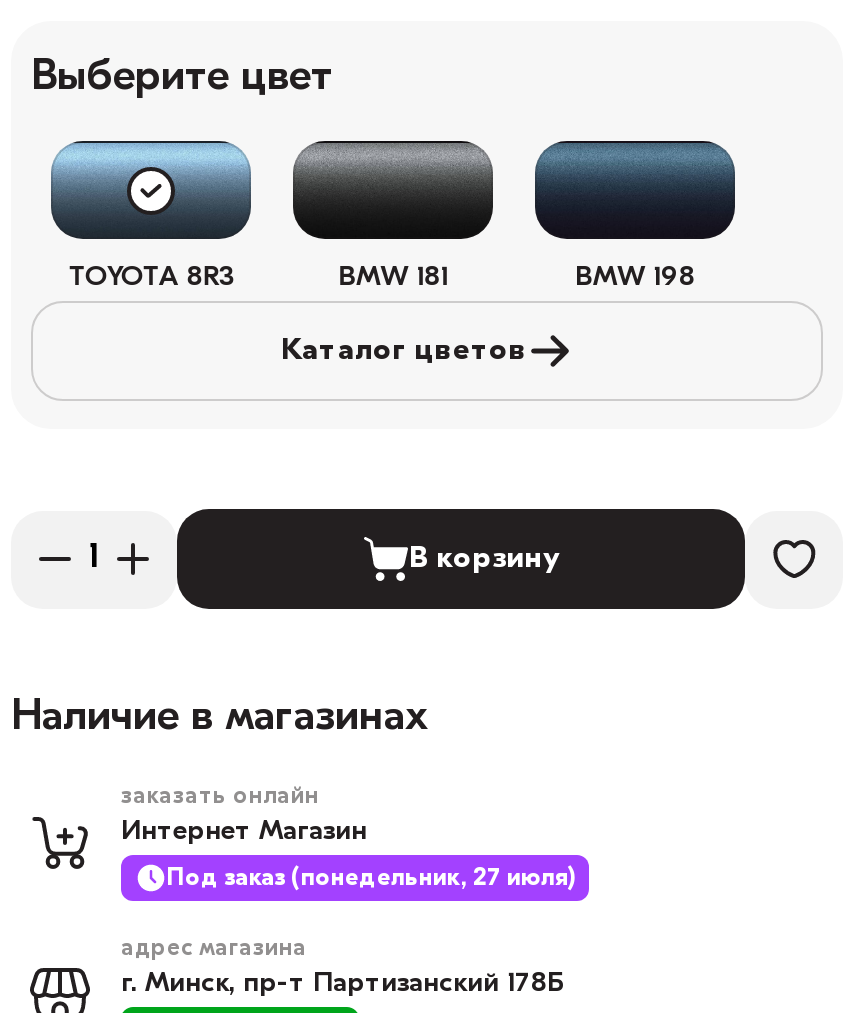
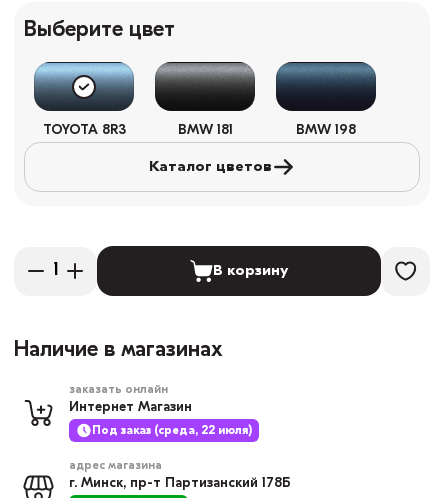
[167,867,575,891] Под заказ (понедельник, 27 июля) -> [92,425,252,437] Под заказ (среда, 22 июля)

